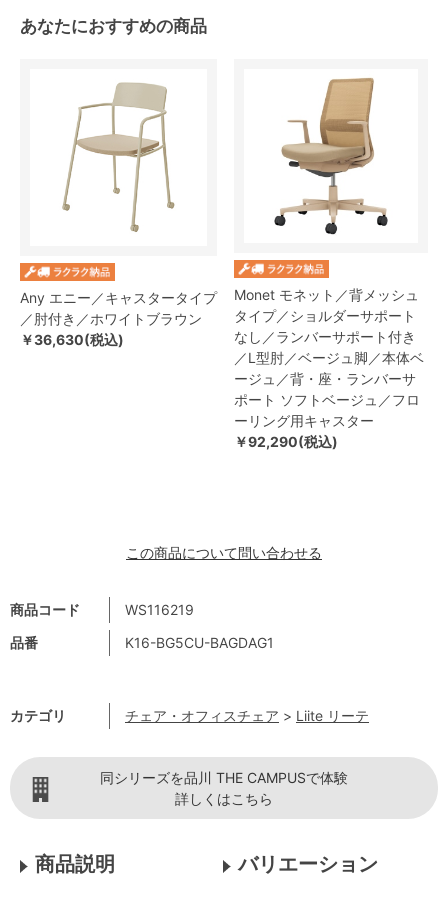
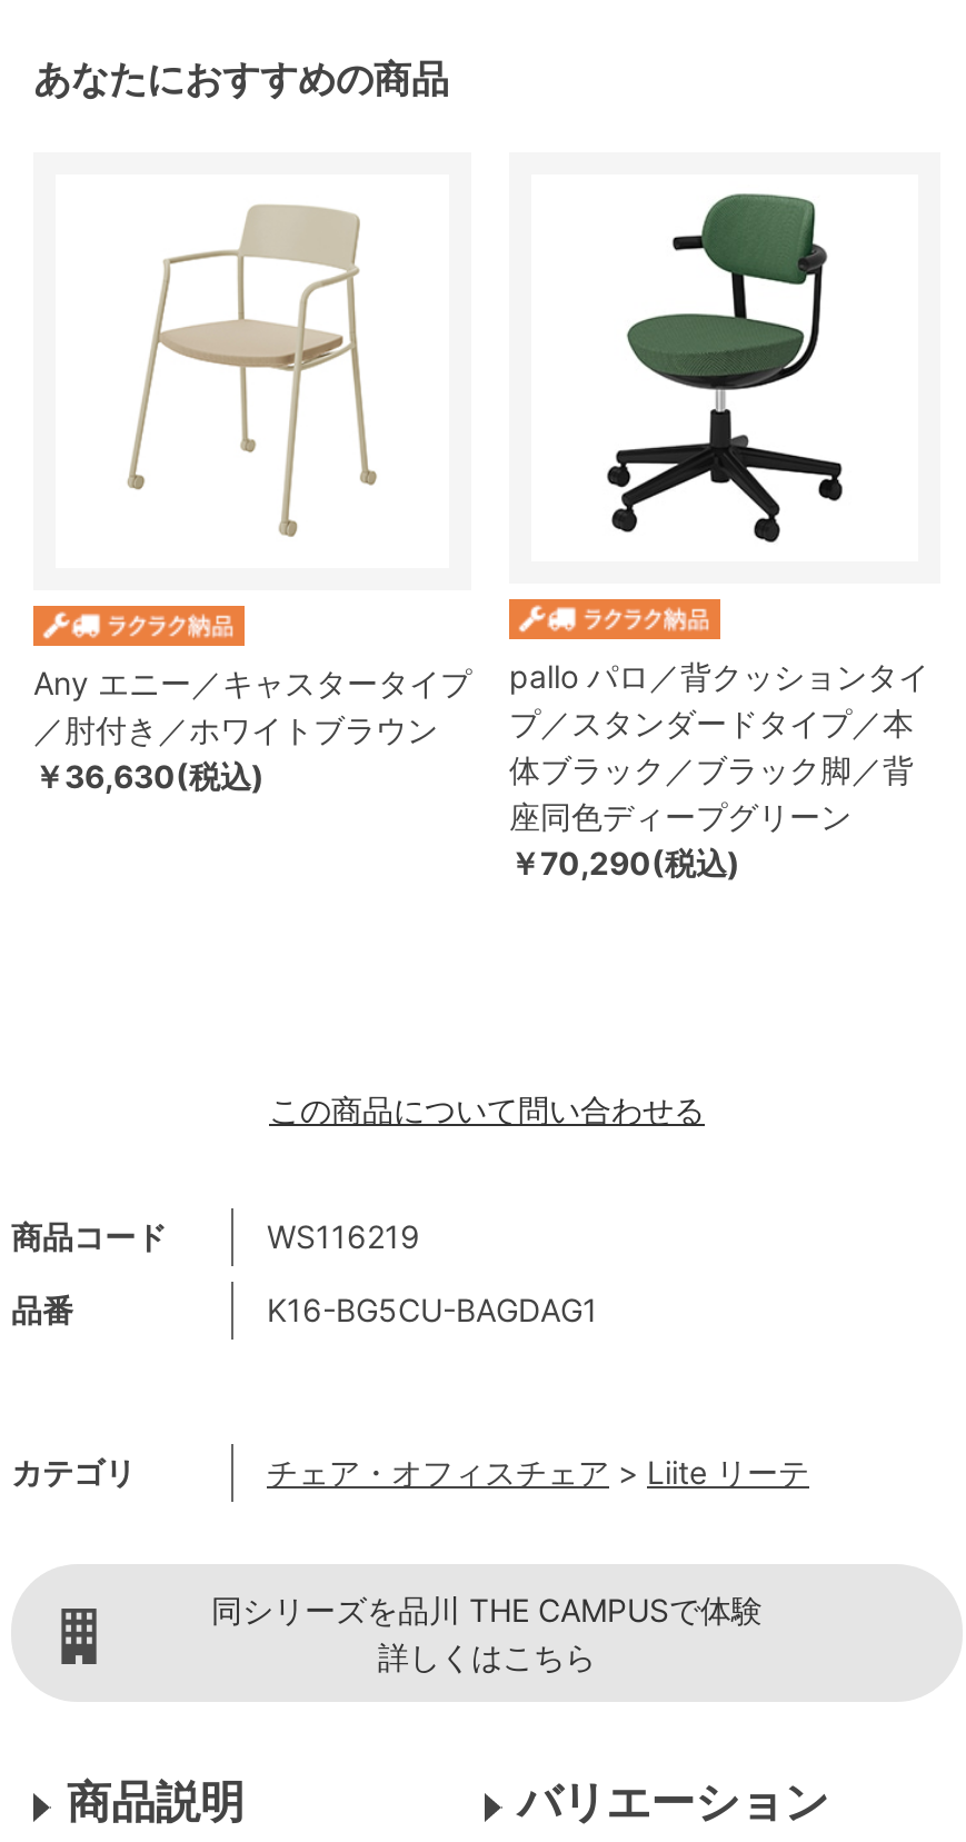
[273,77,389,236] [image] -> [598,192,852,546] [image]
[234,286,424,450] Monet モネット／背メッシュ | タイプ／ショルダーサポート | なし／ランバーサポート付き | ／L型肘／ベージュ脚／本体ベ | ージュ／背・座・ランバーサ | ポート ソフトベージュ／フロ | ーリング用キャスター | ￥92,290(税込) -> [509,658,929,882] pallo パロ／背クッションタイ | プ／スタンダードタイプ／本 | 体ブラック／ブラック脚／背 | 座同色ディープグリーン | ￥70,290(税込)

